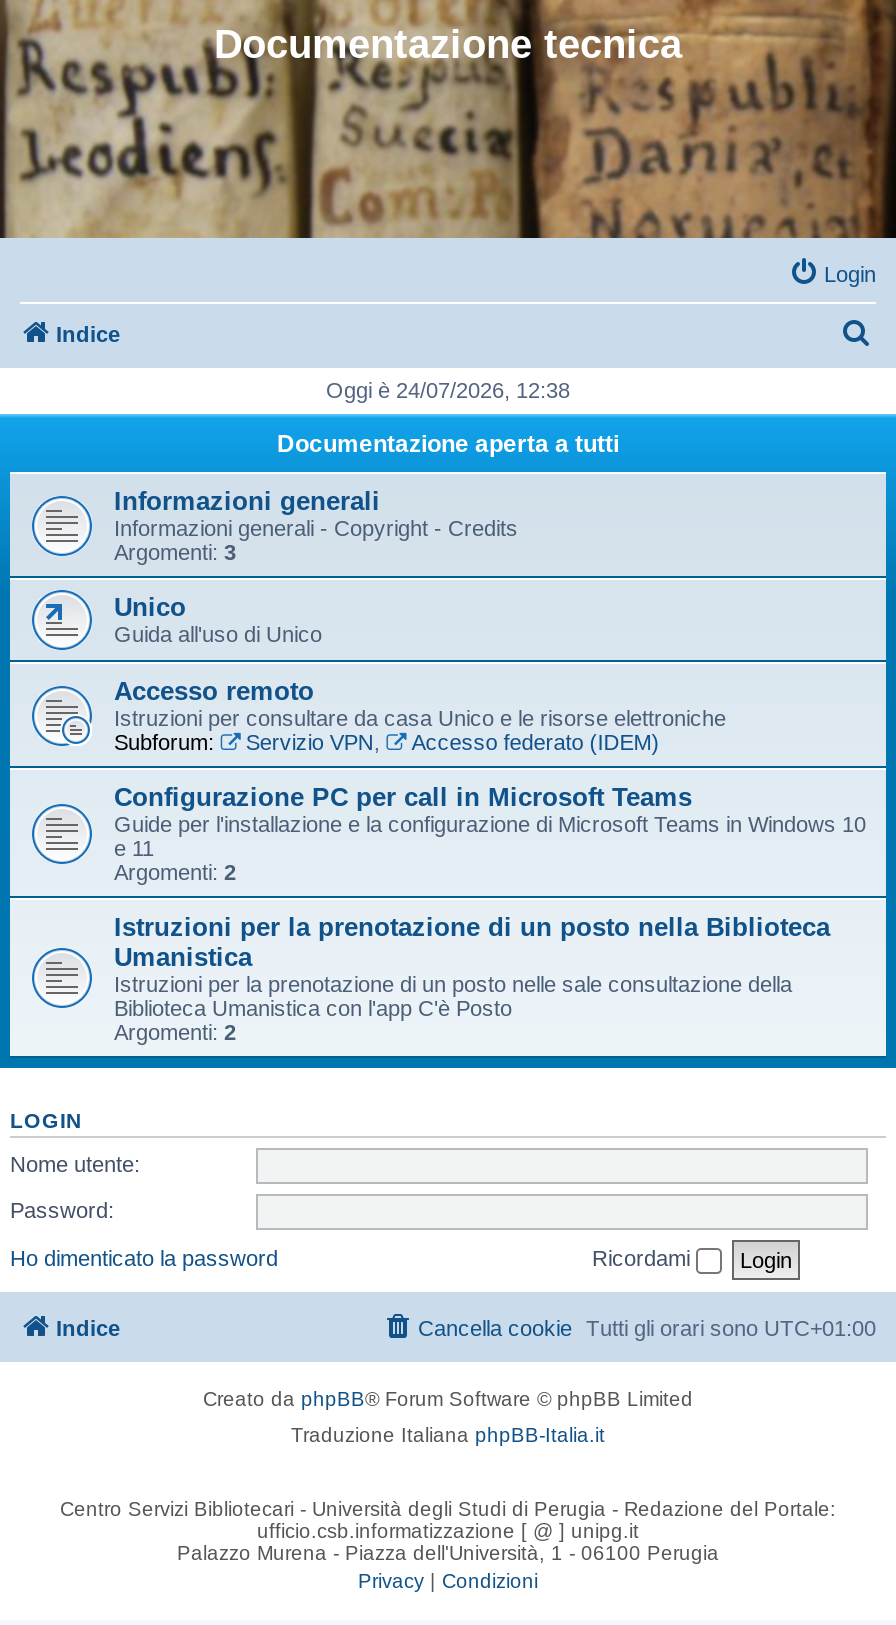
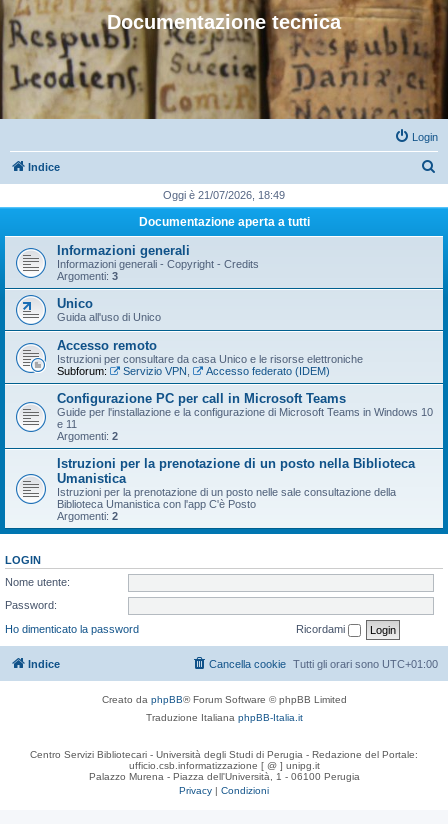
[326,378,570,402] Oggi è 24/07/2026, 12:38 -> [163,189,285,201] Oggi è 21/07/2026, 18:49

